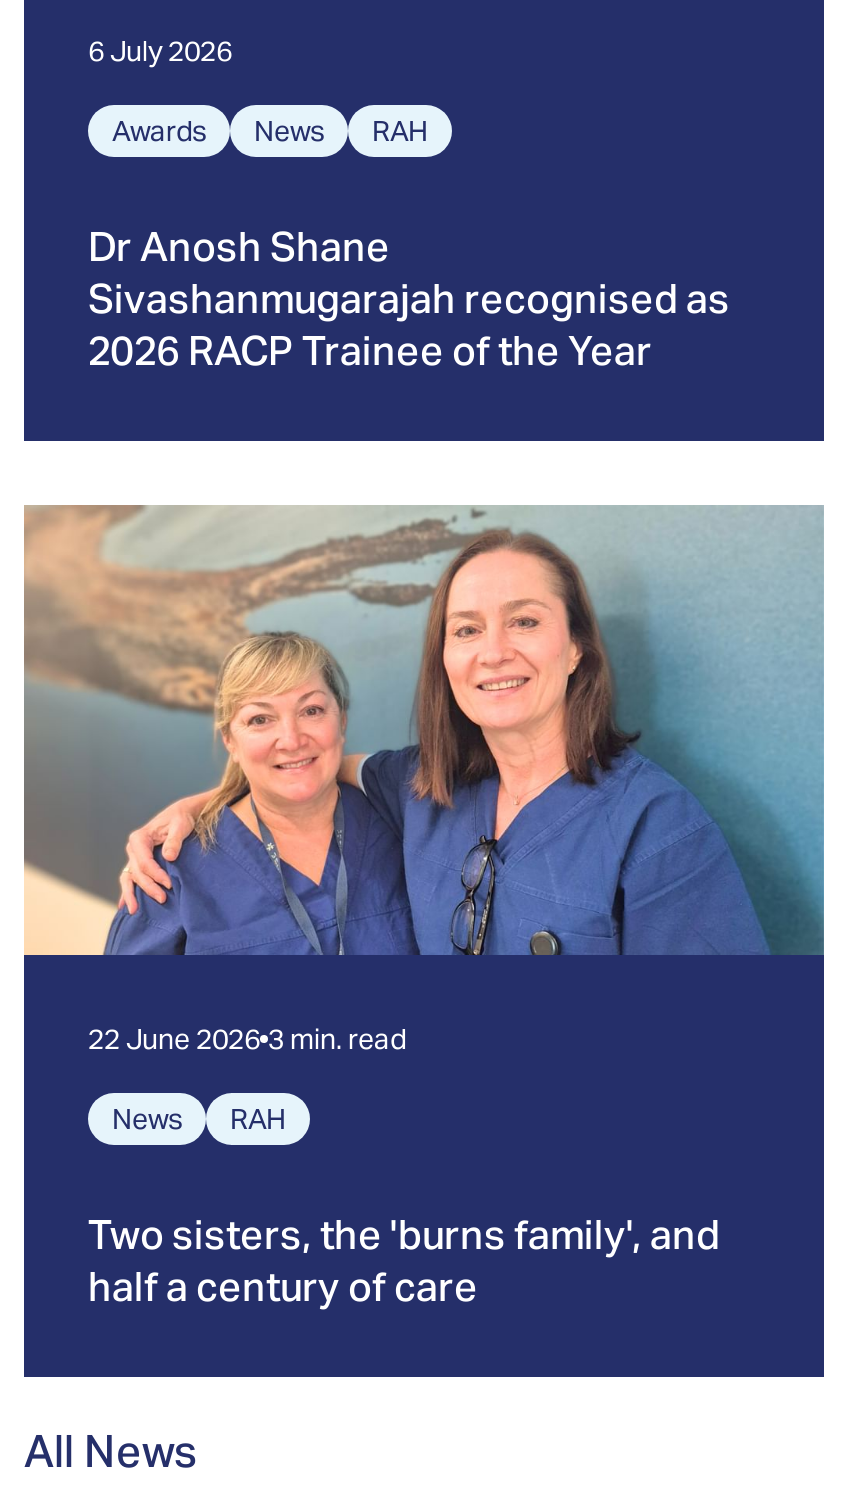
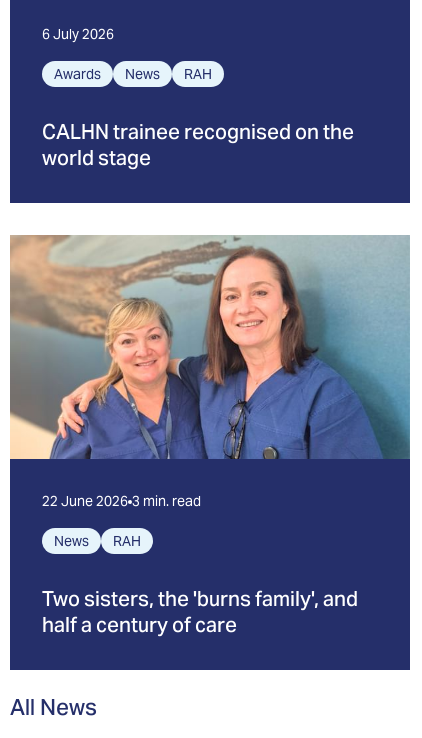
[88,221,730,377] Dr Anosh Shane | Sivashanmugarajah recognised as | 2026 RACP Trainee of the Year -> [42,119,354,171] CALHN trainee recognised on the | world stage

